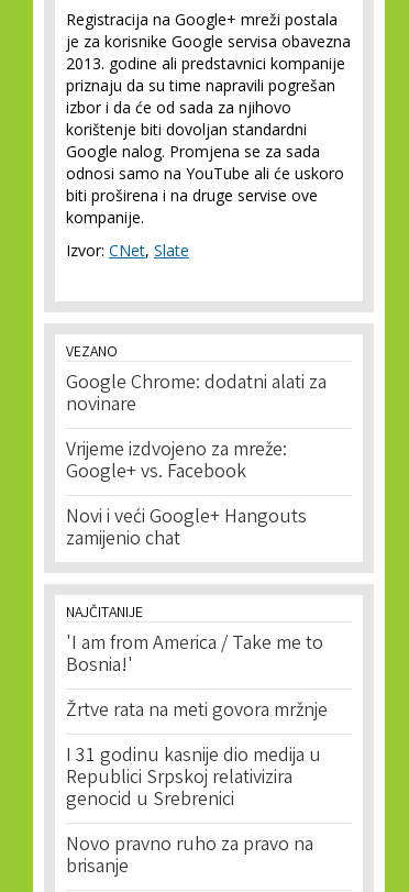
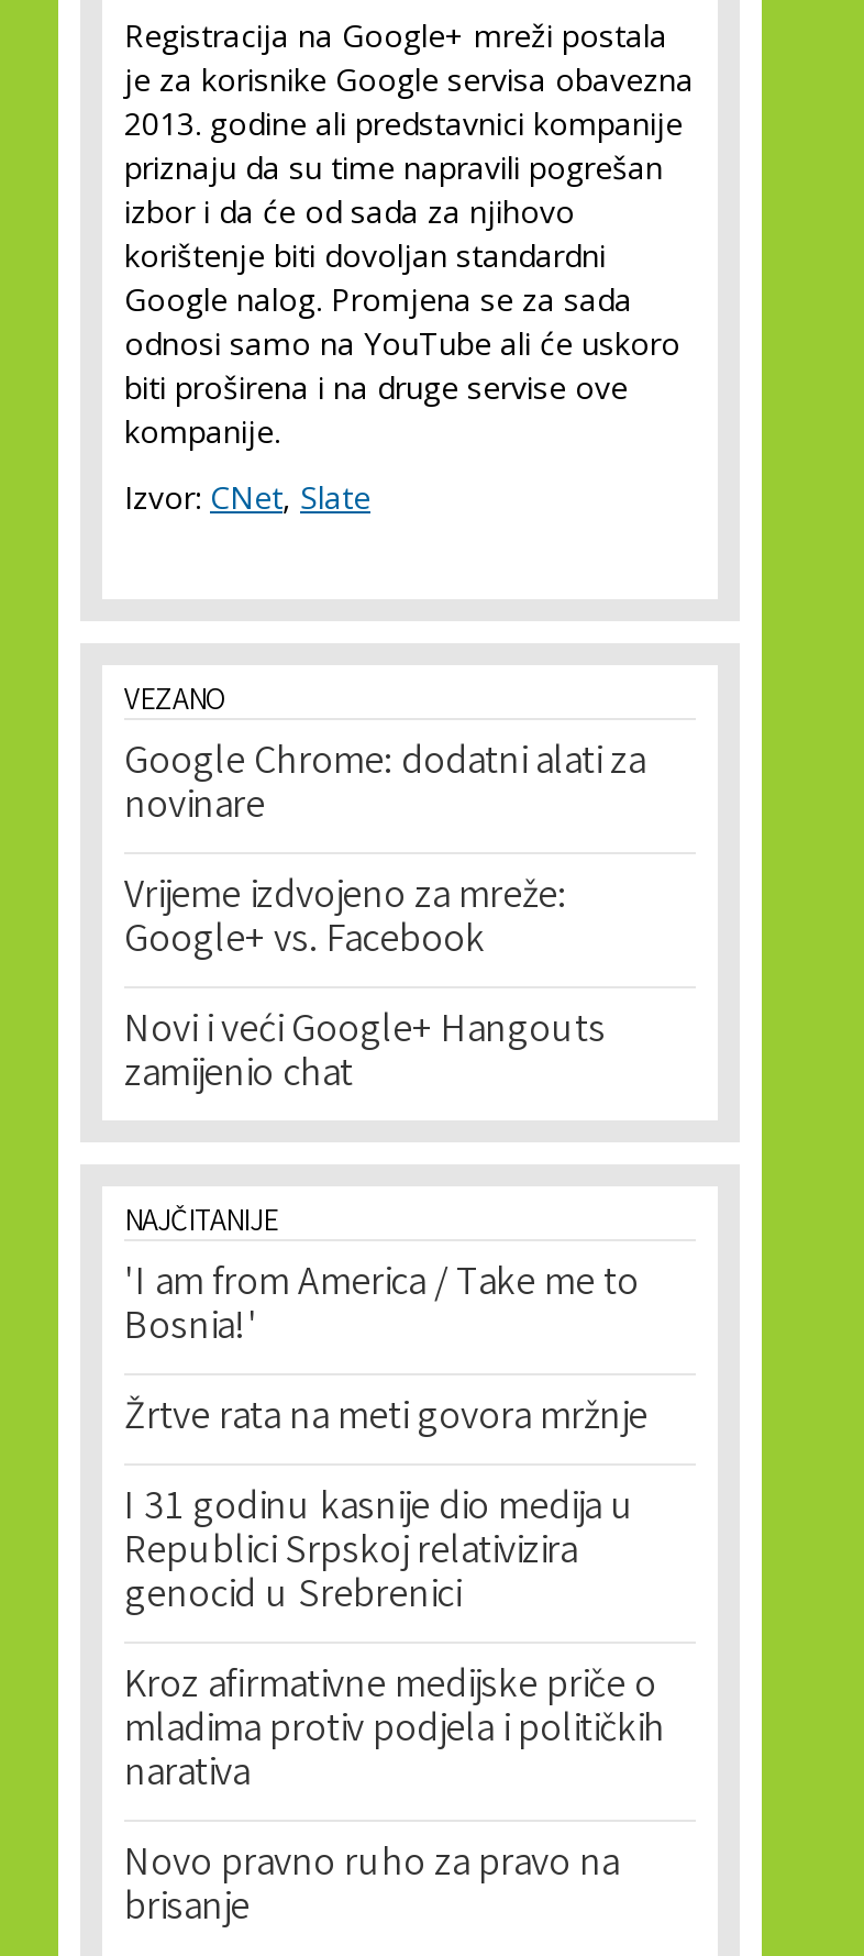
none -> [124,1659,665,1804] Kroz afirmativne medijske priče o | mladima protiv podjela i političkih | narativa

